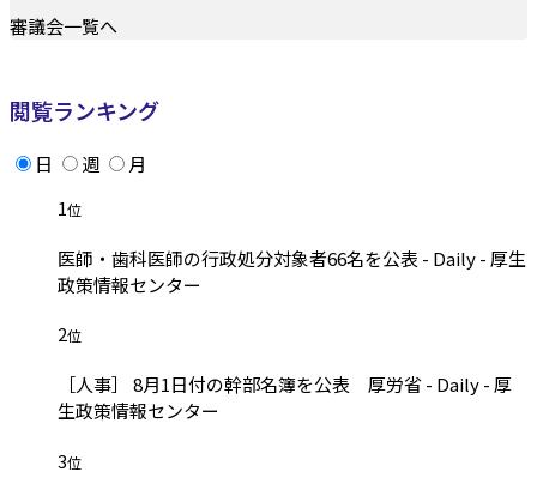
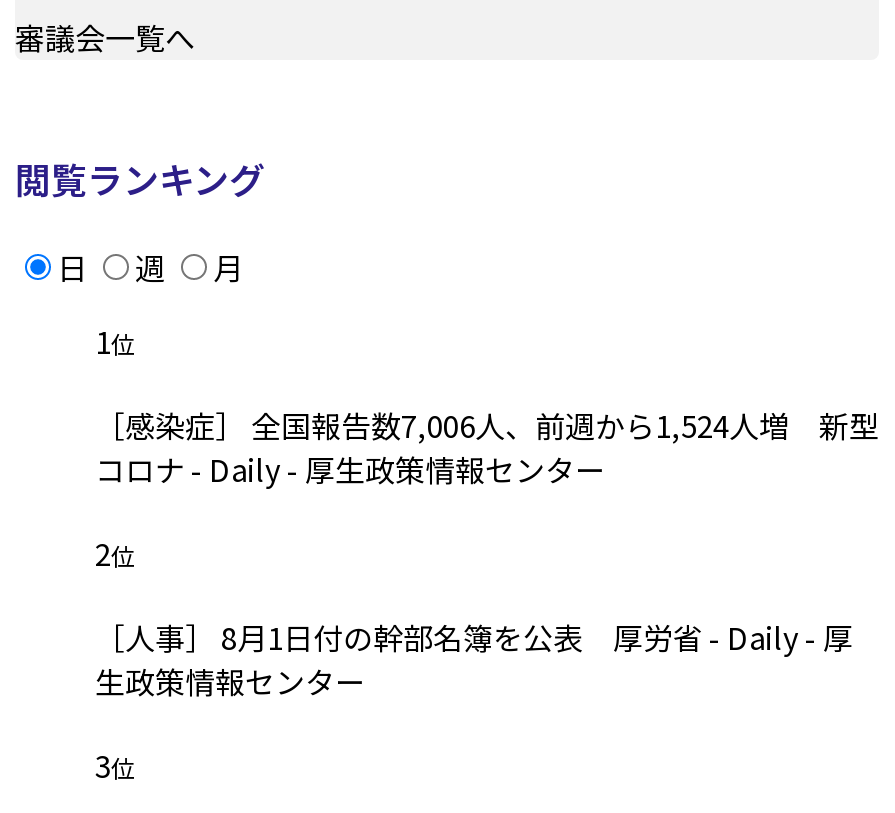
[58,245,526,297] 医師・歯科医師の行政処分対象者66名を公表 - Daily - 厚生 | 政策情報センター -> [95,404,879,490] ［感染症］ 全国報告数7,006人、前週から1,524人増 新型 | コロナ - Daily - 厚生政策情報センター

